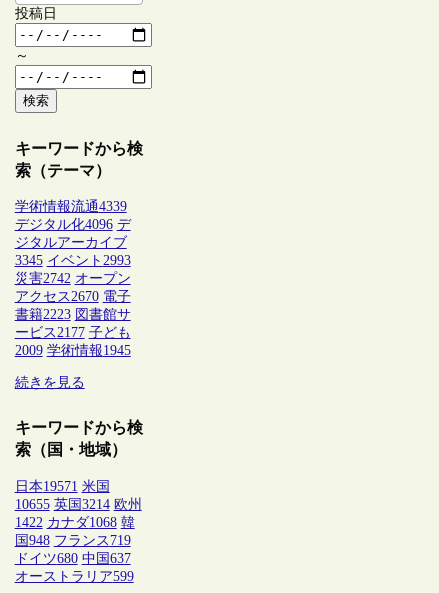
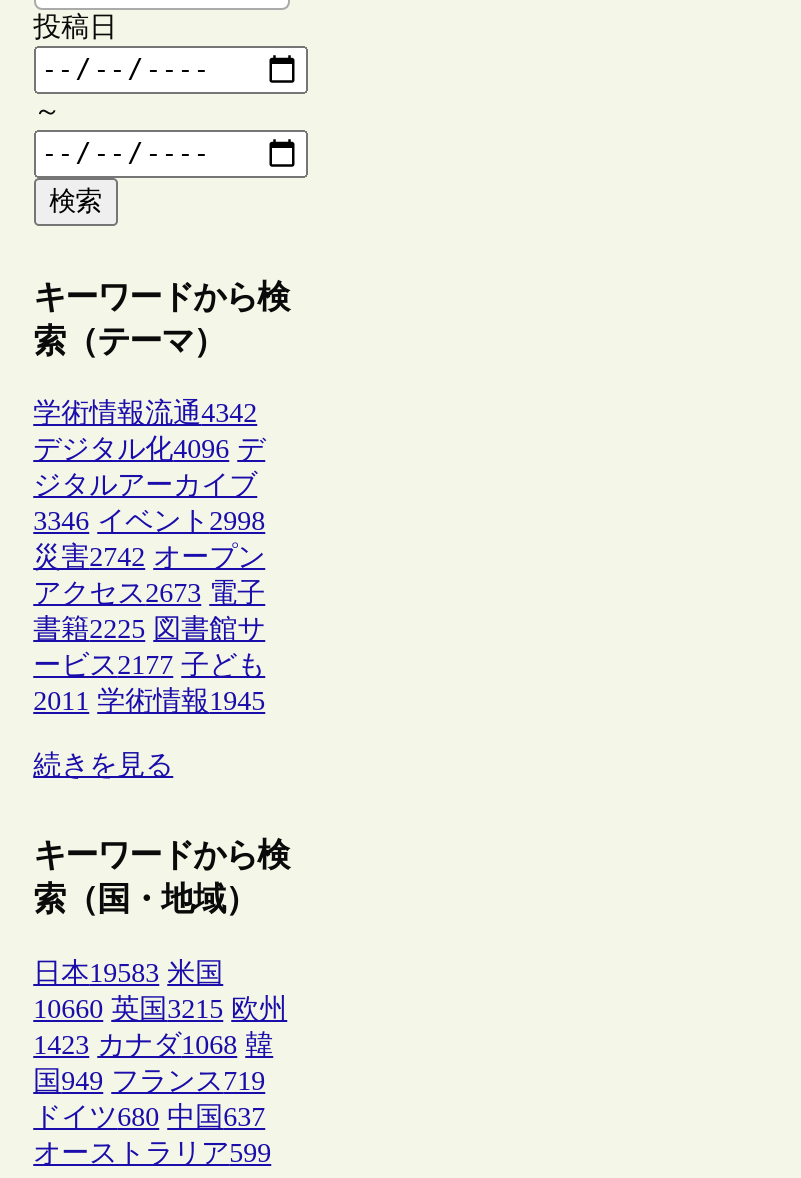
[15,199,127,214] 学術情報流通4339 -> [33,398,257,428] 学術情報流通4342
[15,253,131,268] 3345 イベント2993 -> [33,506,265,536] 3346 イベント2998
[15,289,131,304] アクセス2670 電子 -> [33,578,265,608] アクセス2673 電子
[15,307,131,322] 書籍2223 図書館サ -> [33,614,265,644] 書籍2225 図書館サ
[15,343,131,358] 2009 学術情報1945 -> [33,686,265,716] 2011 学術情報1945
[15,479,110,494] 日本19571 米国 -> [33,958,223,988] 日本19583 米国
[15,497,142,512] 10655 英国3214 欧州 -> [33,994,287,1024] 10660 英国3215 欧州
[15,515,135,530] 1422 カナダ1068 韓 -> [33,1030,273,1060] 1423 カナダ1068 韓
[15,533,131,548] 国948 フランス719 -> [33,1066,265,1096] 国949 フランス719

